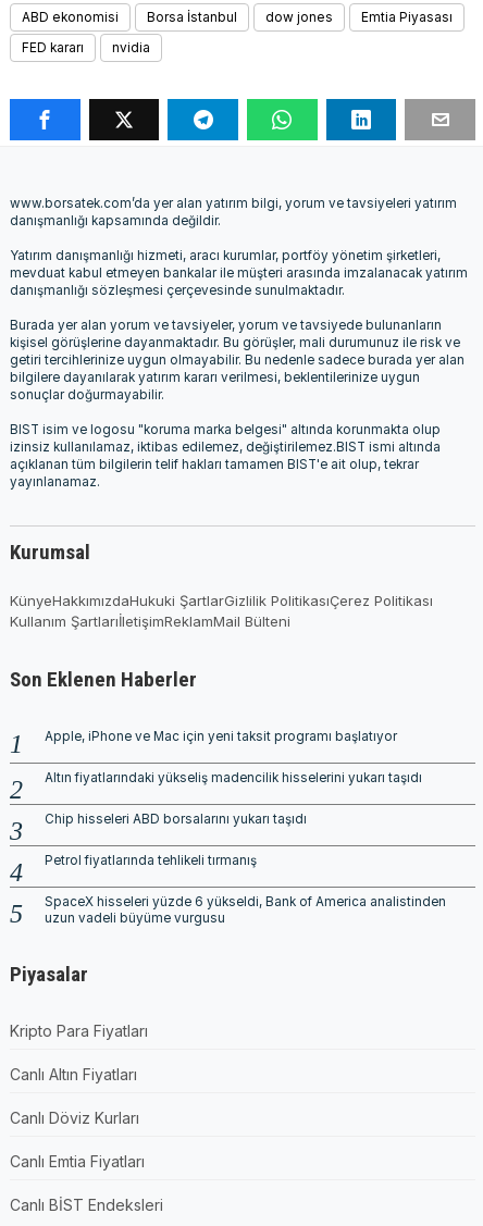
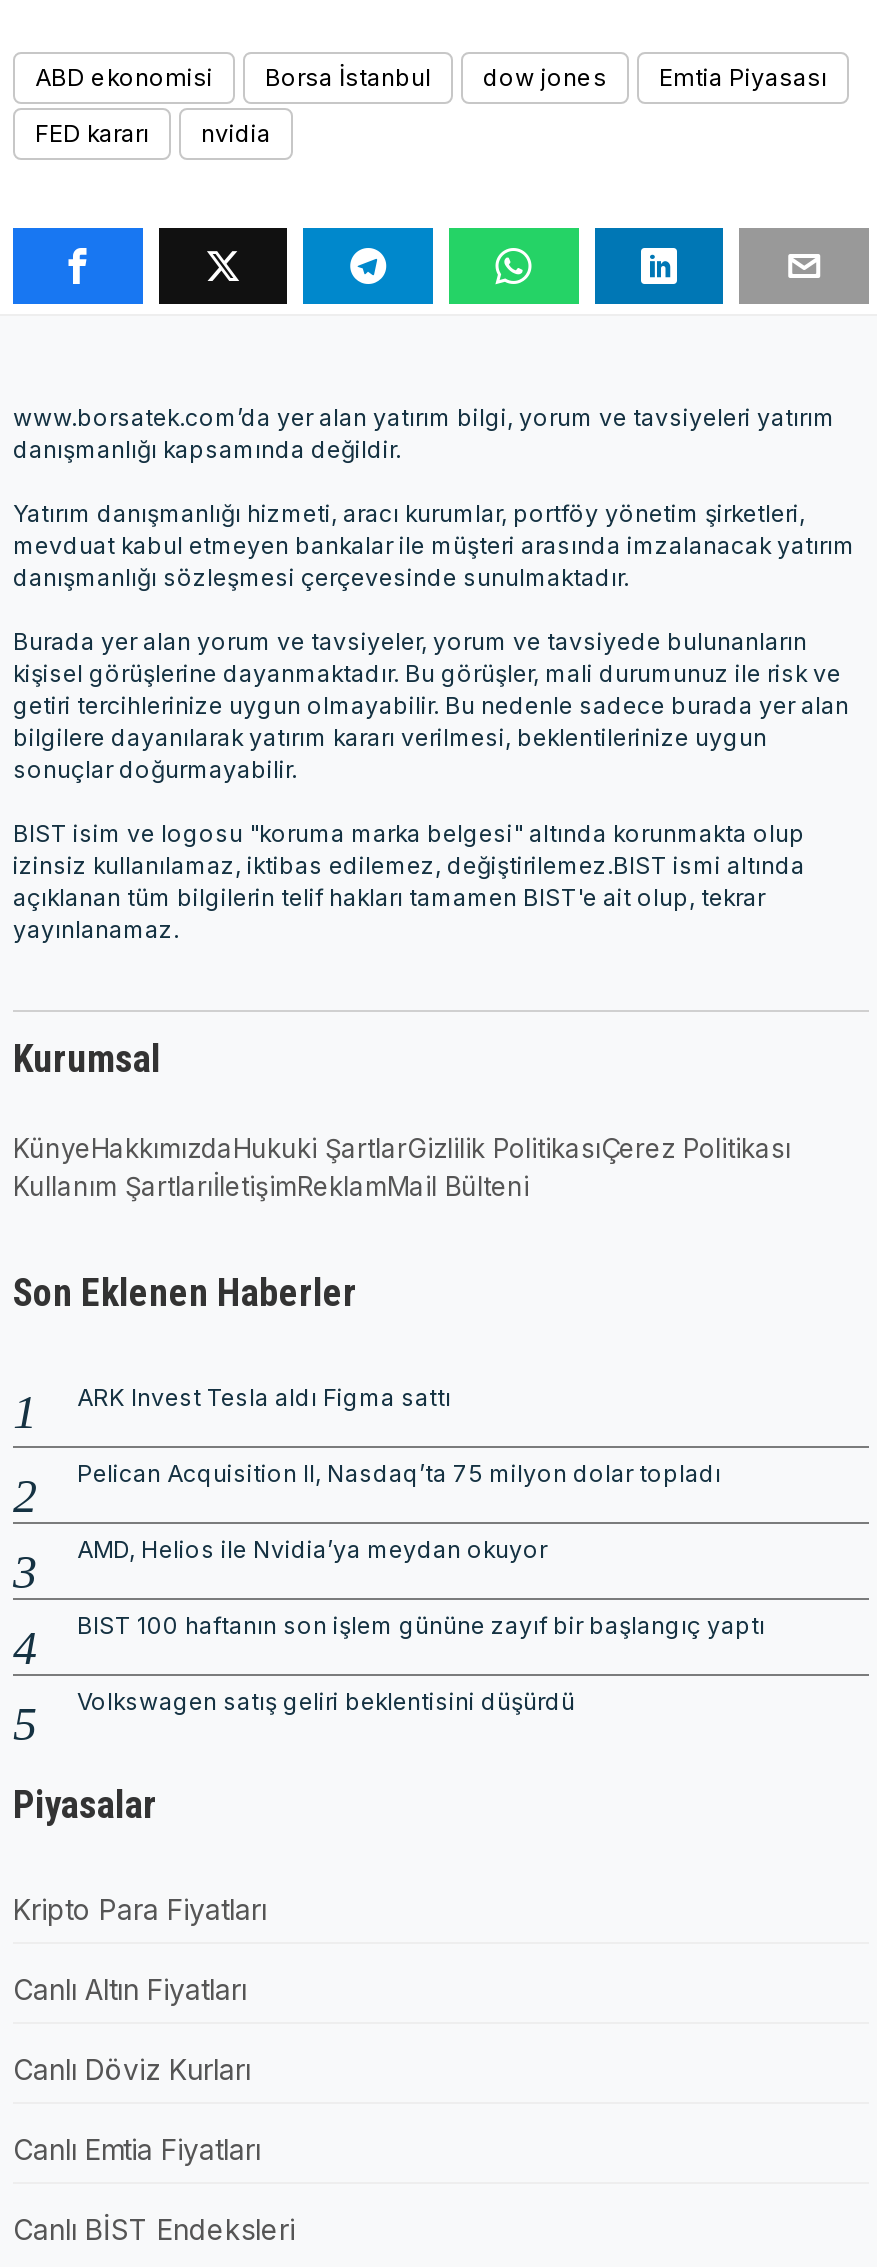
[45,729,397,744] Apple, iPhone ve Mac için yeni taksit programı başlatıyor -> [77,1385,451,1413] ARK Invest Tesla aldı Figma sattı
[45,770,422,785] Altın fiyatlarındaki yükseliş madencilik hisselerini yukarı taşıdı -> [77,1461,721,1489] Pelican Acquisition II, Nasdaq’ta 75 milyon dolar topladı
[45,811,307,827] Chip hisseleri ABD borsalarını yukarı taşıdı -> [77,1537,547,1565] AMD, Helios ile Nvidia’ya meydan okuyor
[45,853,257,868] Petrol fiyatlarında tehlikeli tırmanış -> [77,1613,765,1641] BIST 100 haftanın son işlem gününe zayıf bir başlangıç yaptı
[45,894,446,926] SpaceX hisseleri yüzde 6 yükseldi, Bank of America analistinden | uzun vadeli büyüme vurgusu -> [77,1689,575,1717] Volkswagen satış geliri beklentisini düşürdü

